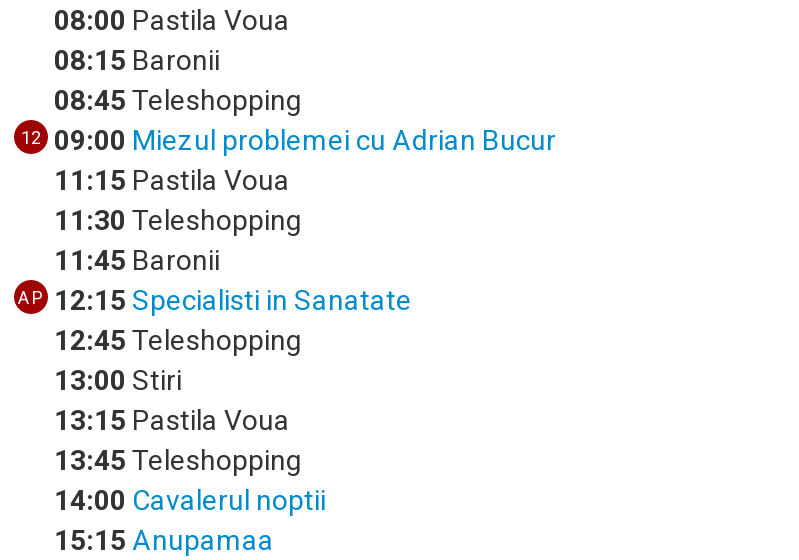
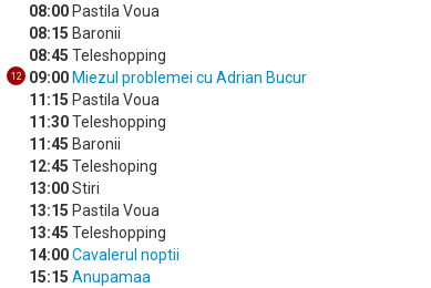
[18,284,412,356] 12:15 Specialisti in Sanatate | AP | 12:45 Teleshopping -> [29,157,157,175] 12:45 Teleshoping

